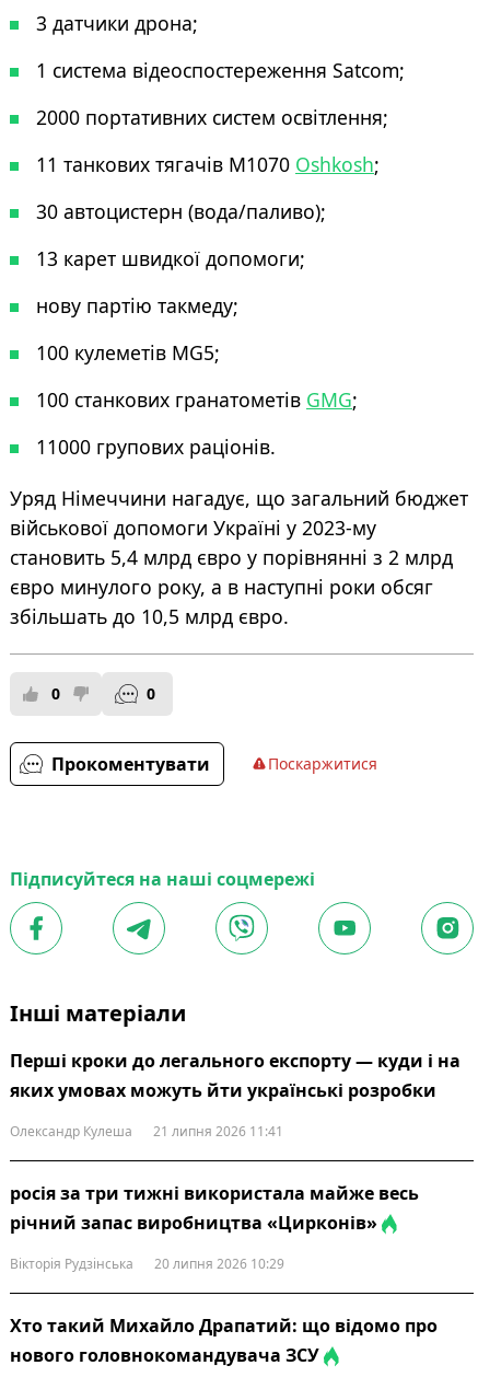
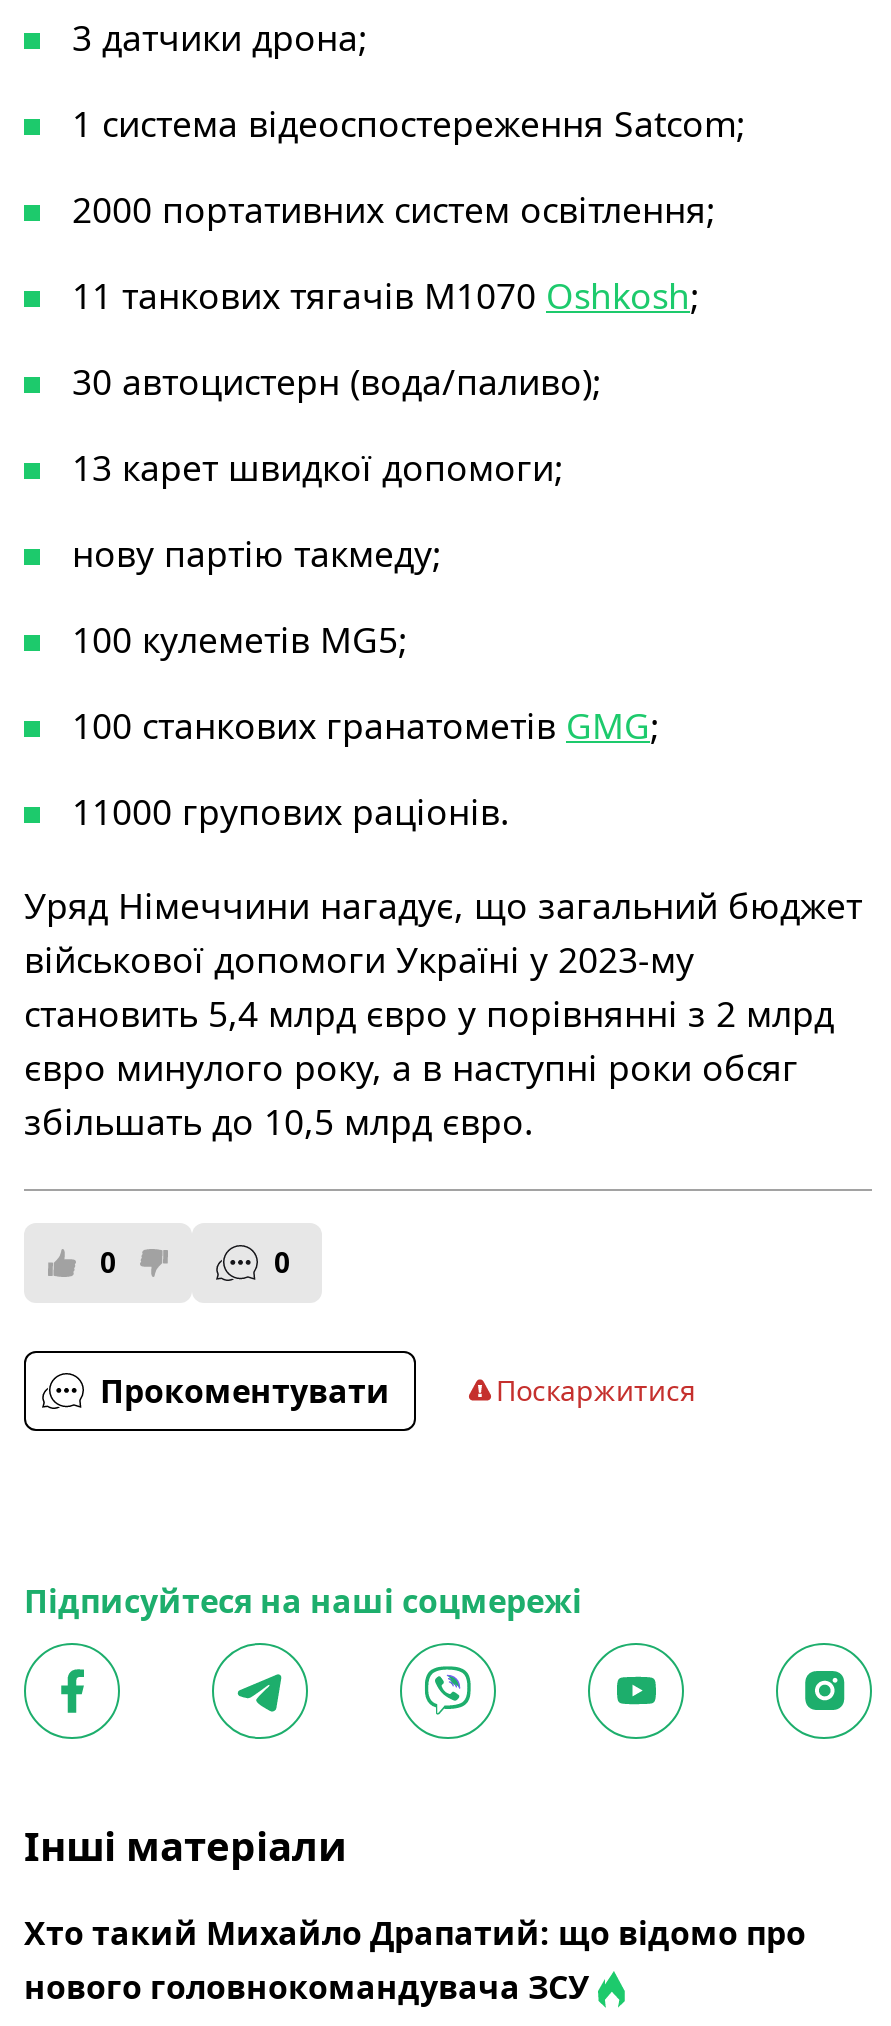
[10,1049,460,1273] Перші кроки до легального експорту — куди і на | яких умовах можуть йти українські розробки | Олександр Кулеша | 21 липня 2026 11:41 | росія за три тижні використала майже весь | річний запас виробництва «Цирконів» | Вікторія Рудзінська | 20 липня 2026 10:29 -> none

